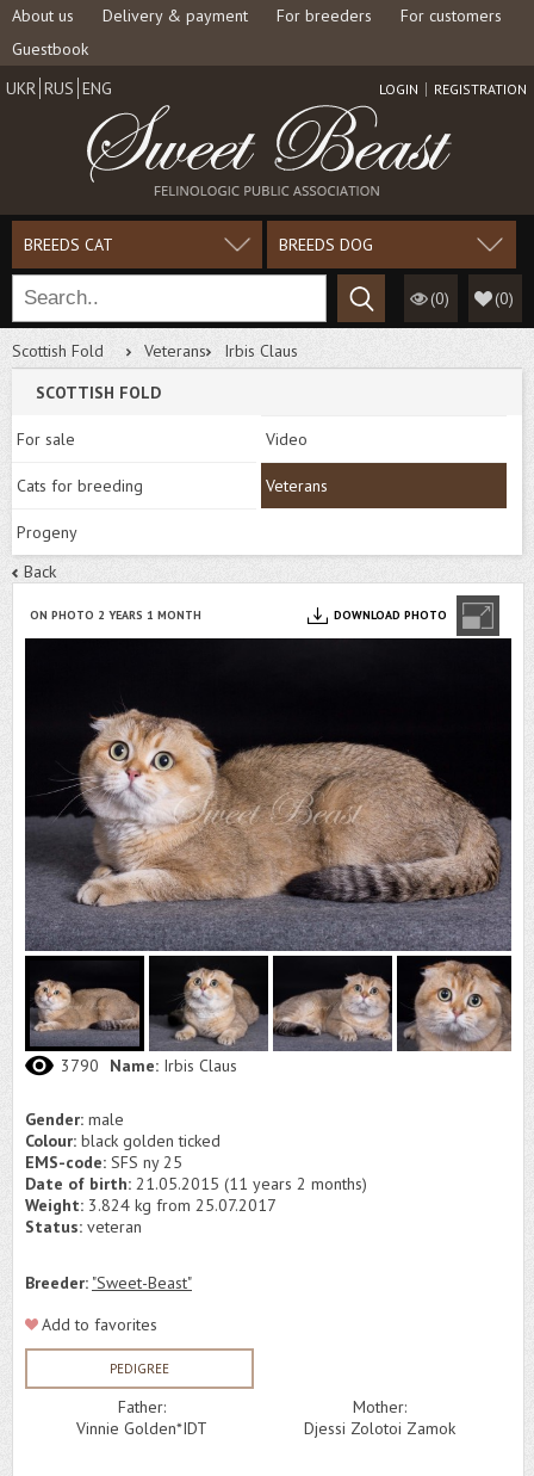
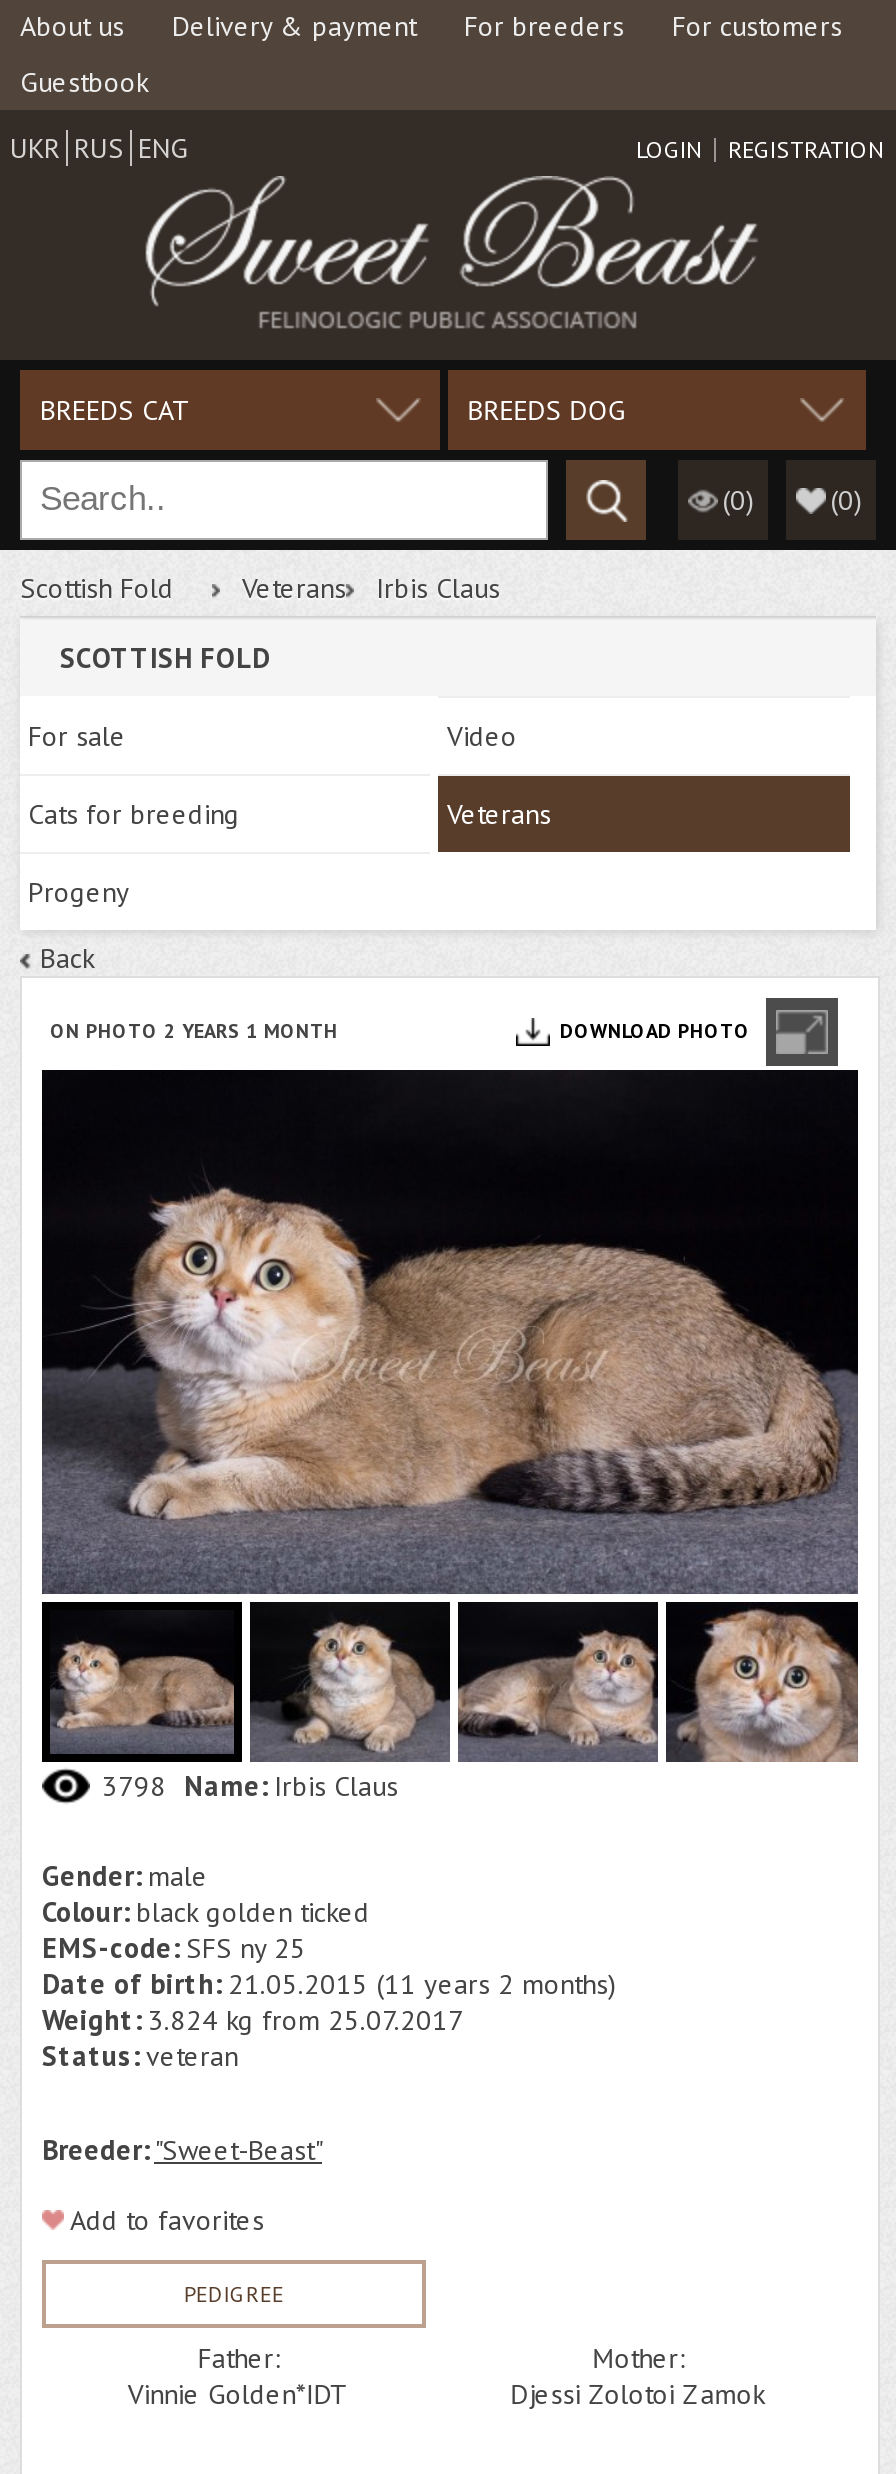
[61,1054,237,1076] 3790 Name: Irbis Claus -> [102,1767,398,1803] 3798 Name: Irbis Claus

